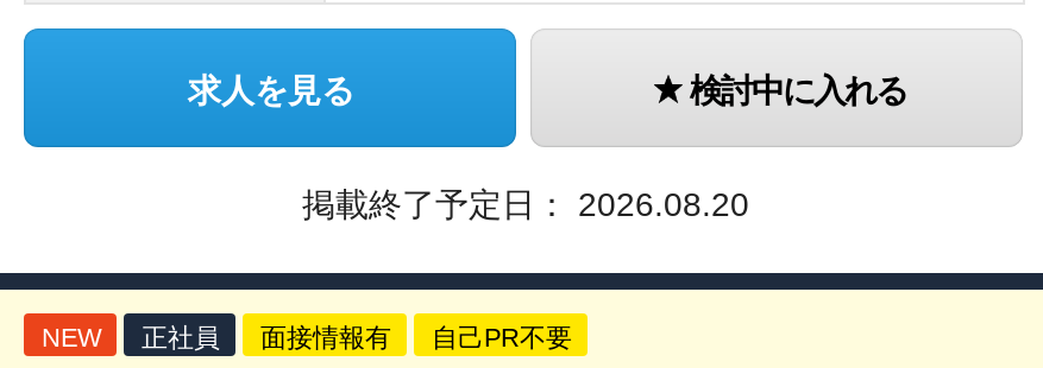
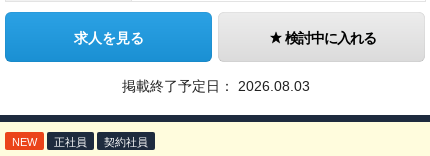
[302,185,749,223] 掲載終了予定日：2026.08.20 -> [122,78,310,94] 掲載終了予定日：2026.08.03
[260,323,572,351] 面接情報有 | 自己PR不要 -> [104,136,148,148] 契約社員

